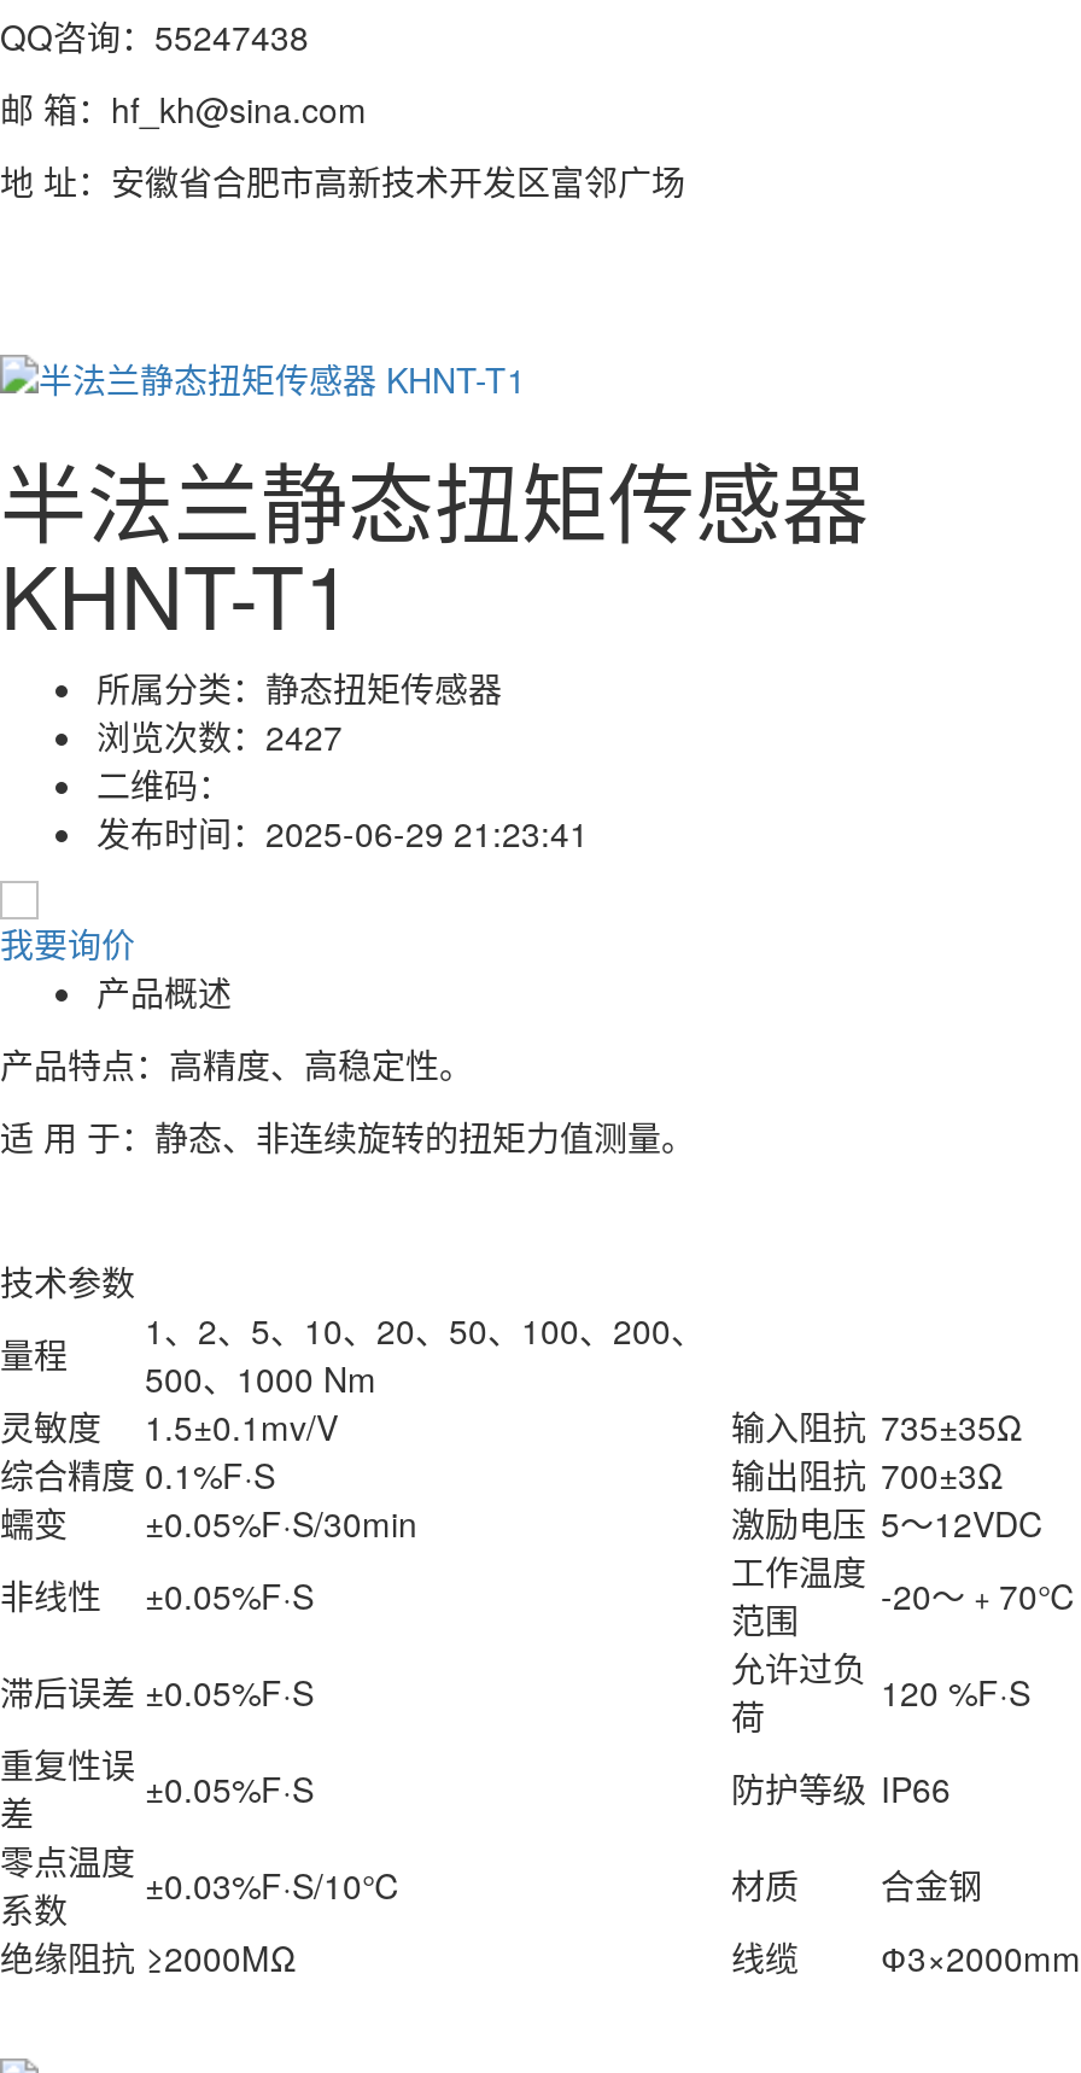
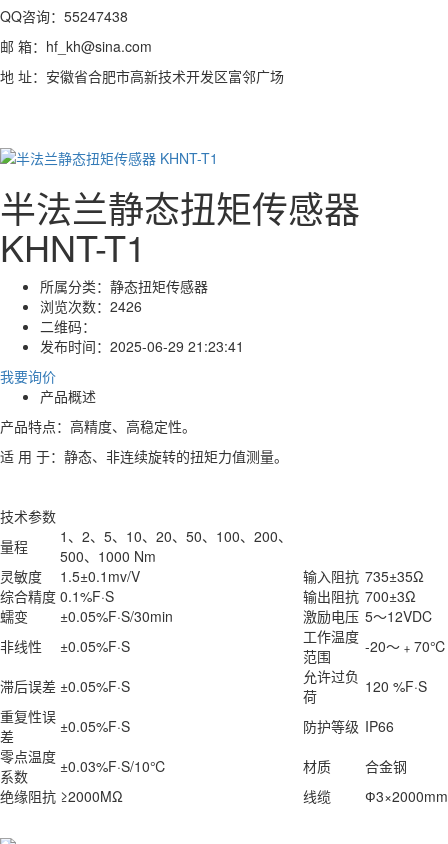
[97,712,343,760] 浏览次数：2427 -> [40,296,142,316] 浏览次数：2426

